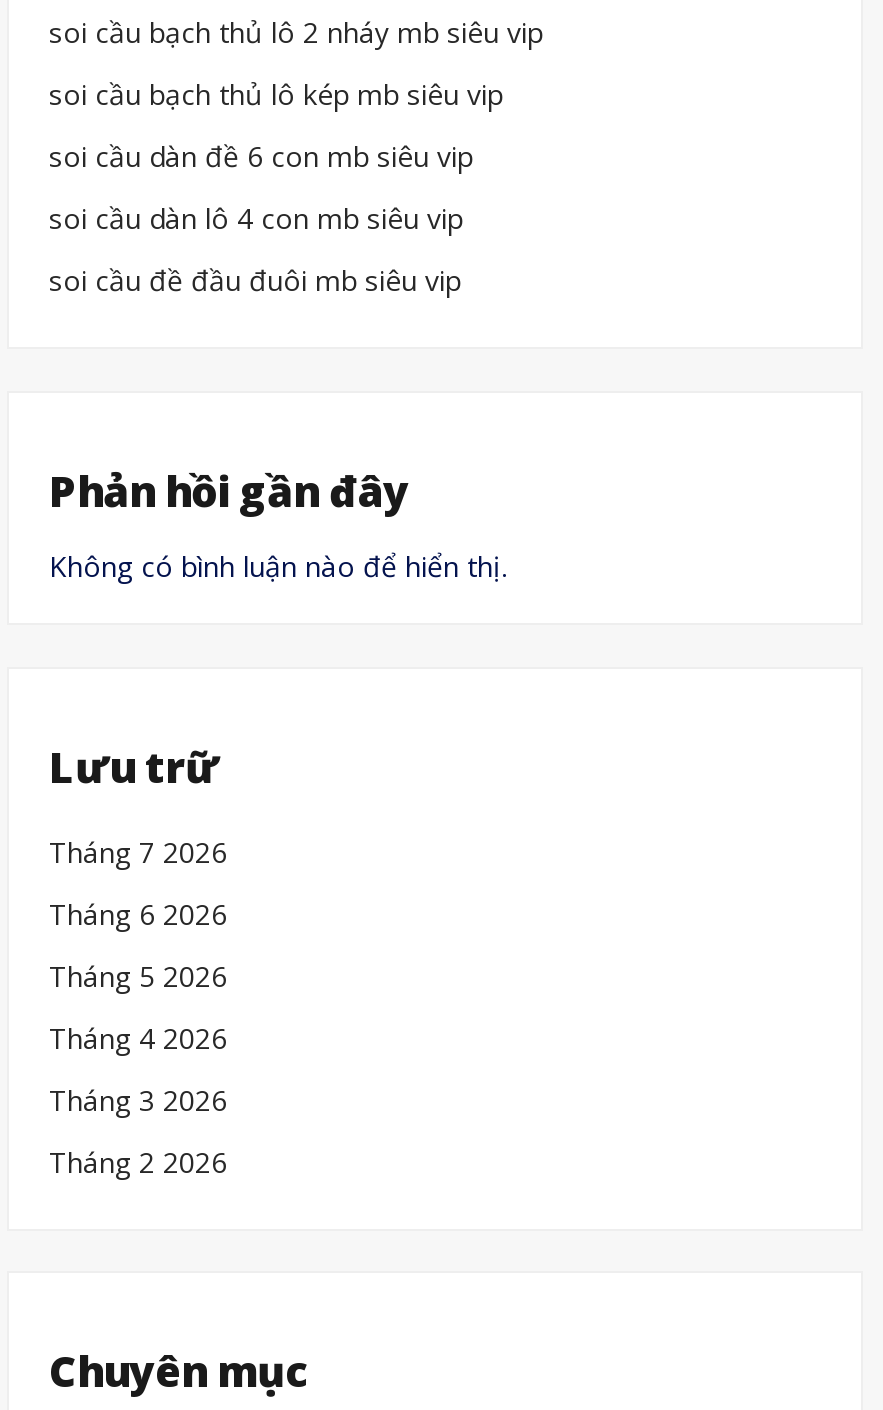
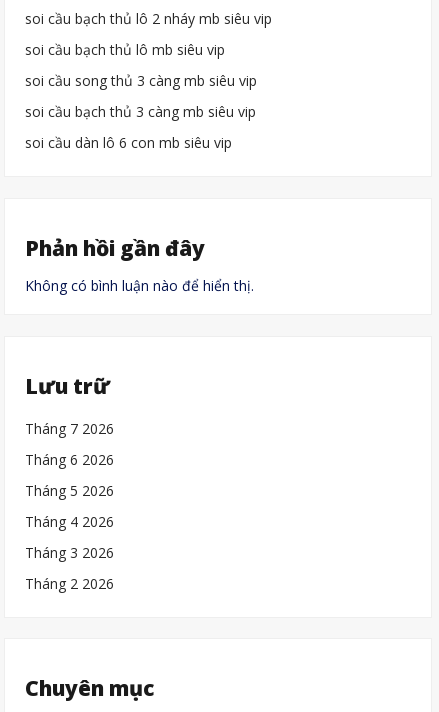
[49,75,503,113] soi cầu bạch thủ lô kép mb siêu vip -> [25,40,225,59] soi cầu bạch thủ lô mb siêu vip
[49,137,473,175] soi cầu dàn đề 6 con mb siêu vip -> [25,71,257,90] soi cầu song thủ 3 càng mb siêu vip
[49,199,463,237] soi cầu dàn lô 4 con mb siêu vip -> [25,102,256,121] soi cầu bạch thủ 3 càng mb siêu vip
[49,261,461,299] soi cầu đề đầu đuôi mb siêu vip -> [25,133,232,152] soi cầu dàn lô 6 con mb siêu vip

